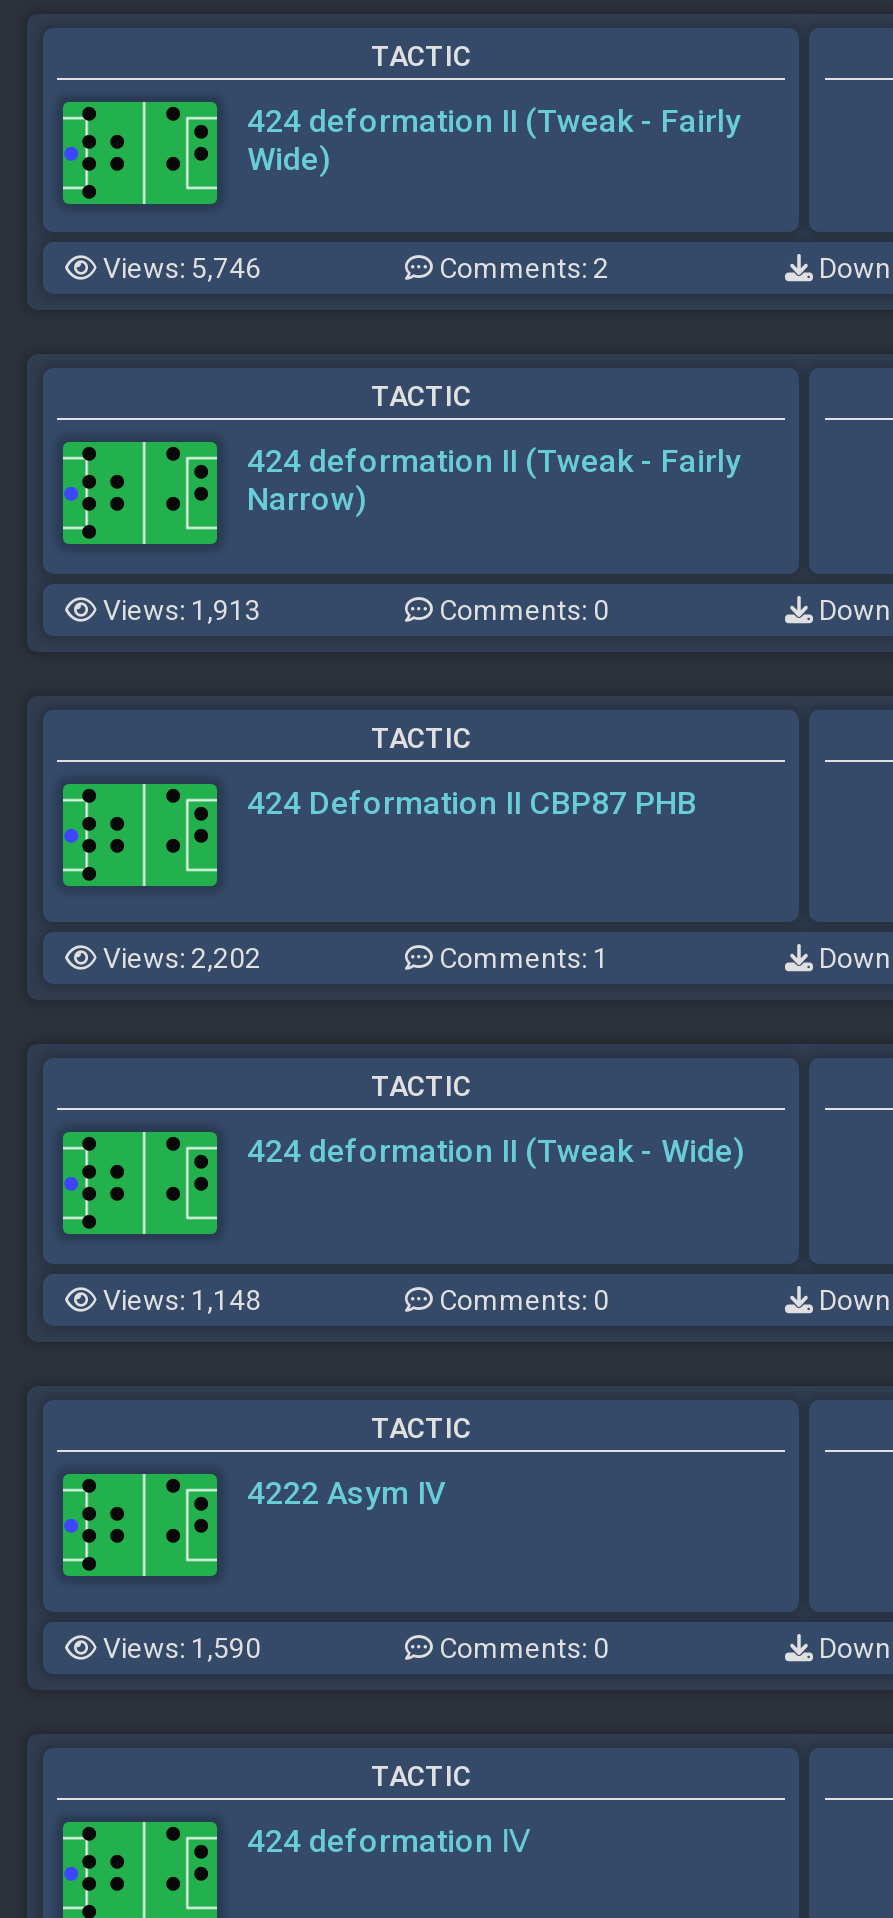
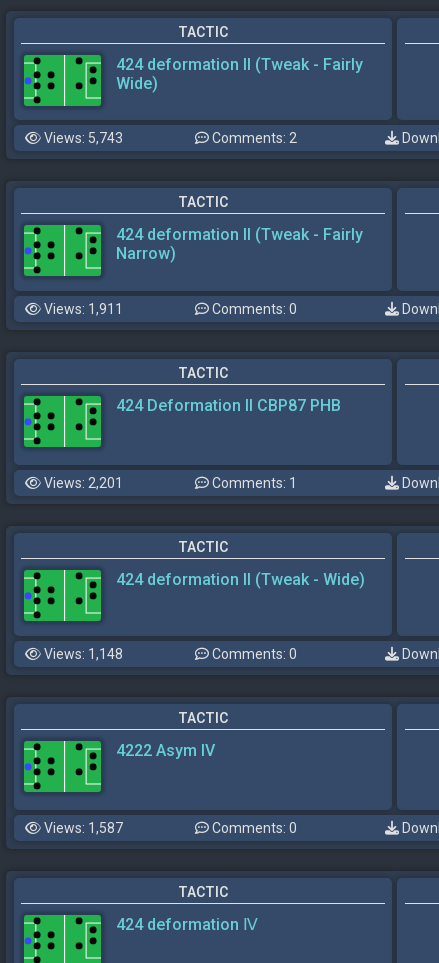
[97,253,261,285] Views: 5,746 -> [41,130,123,146] Views: 5,743
[97,594,261,626] Views: 1,913 -> [41,301,123,317] Views: 1,911
[97,942,261,974] Views: 2,202 -> [41,475,123,491] Views: 2,201
[97,1632,261,1664] Views: 1,590 -> [41,820,123,836] Views: 1,587

